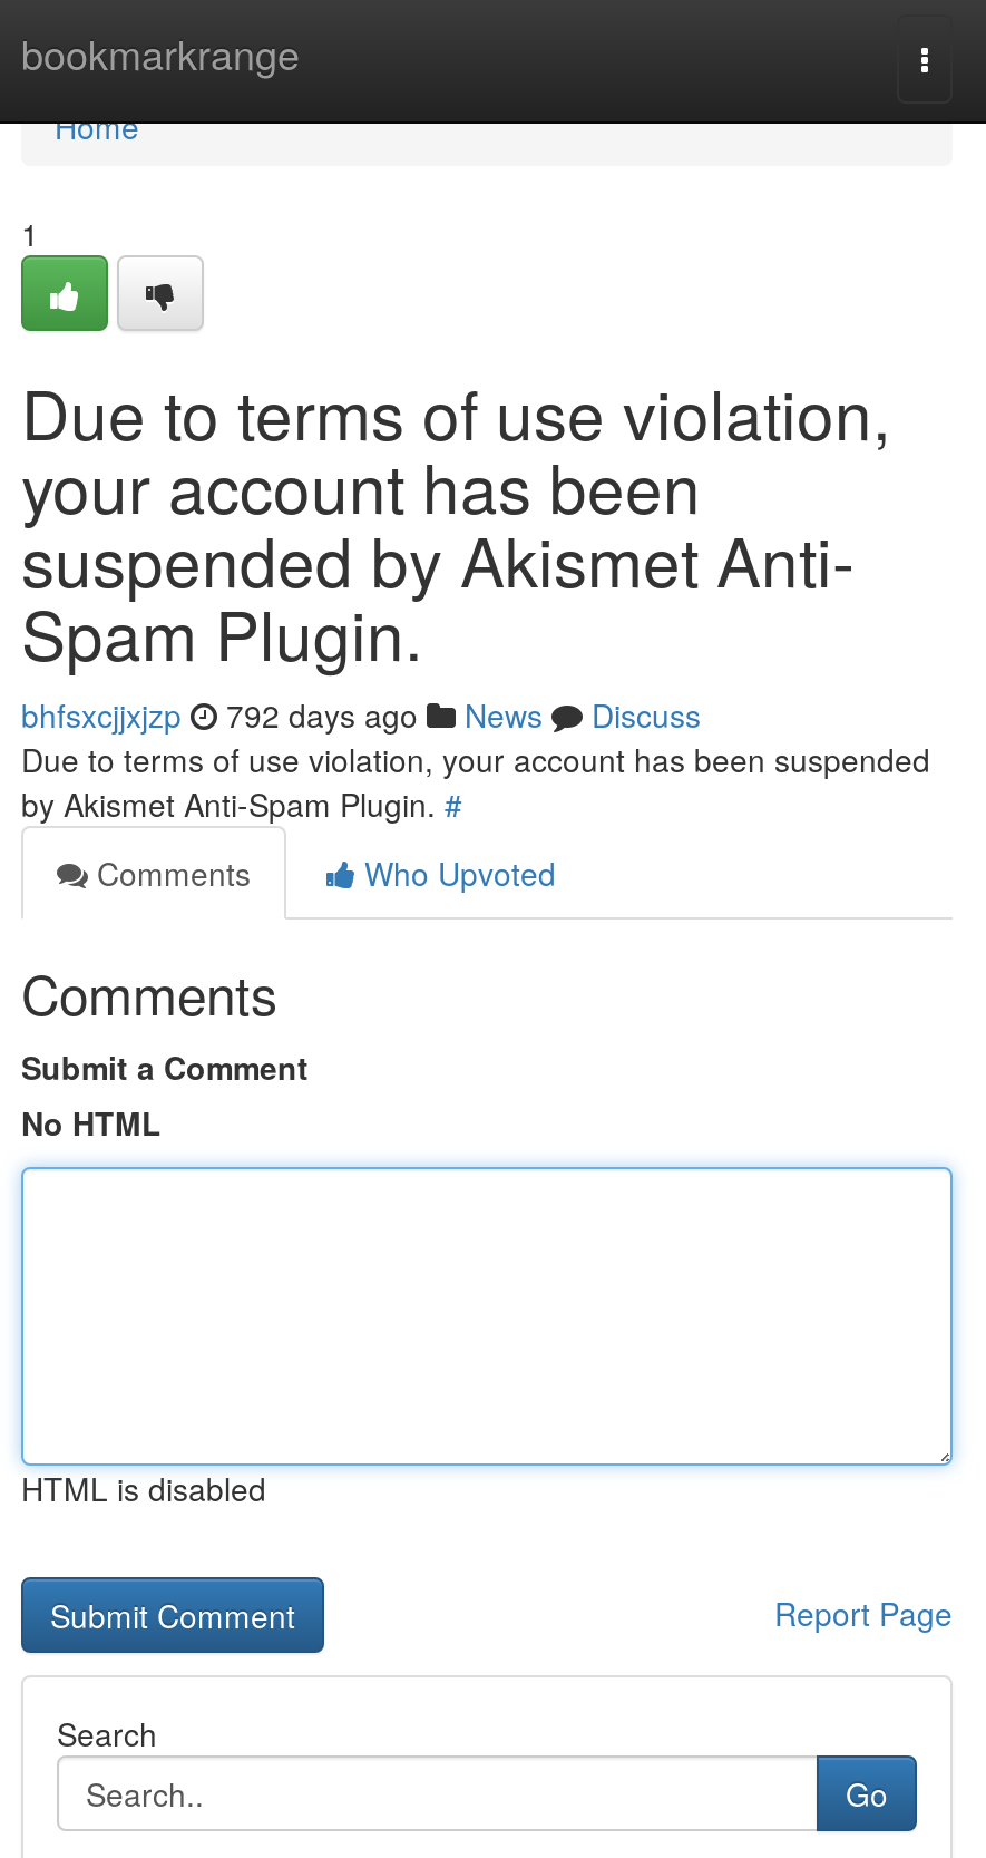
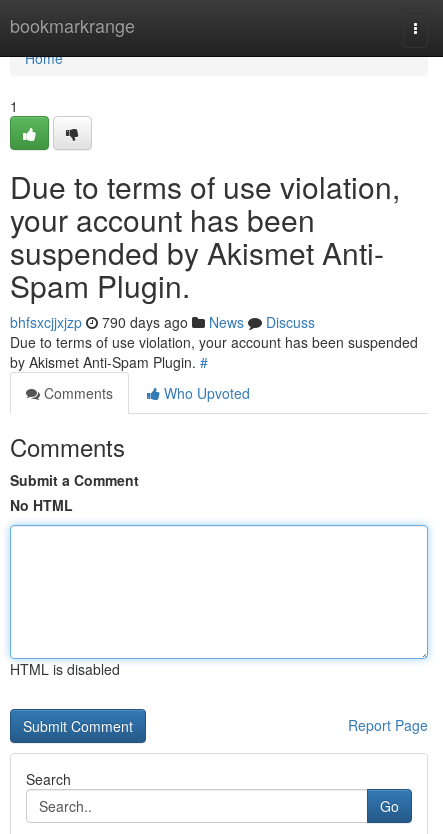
[21,692,701,737] bhfsxcjjxjzp 792 days ago News Discuss -> [10,312,315,332] bhfsxcjjxjzp 790 days ago News Discuss

